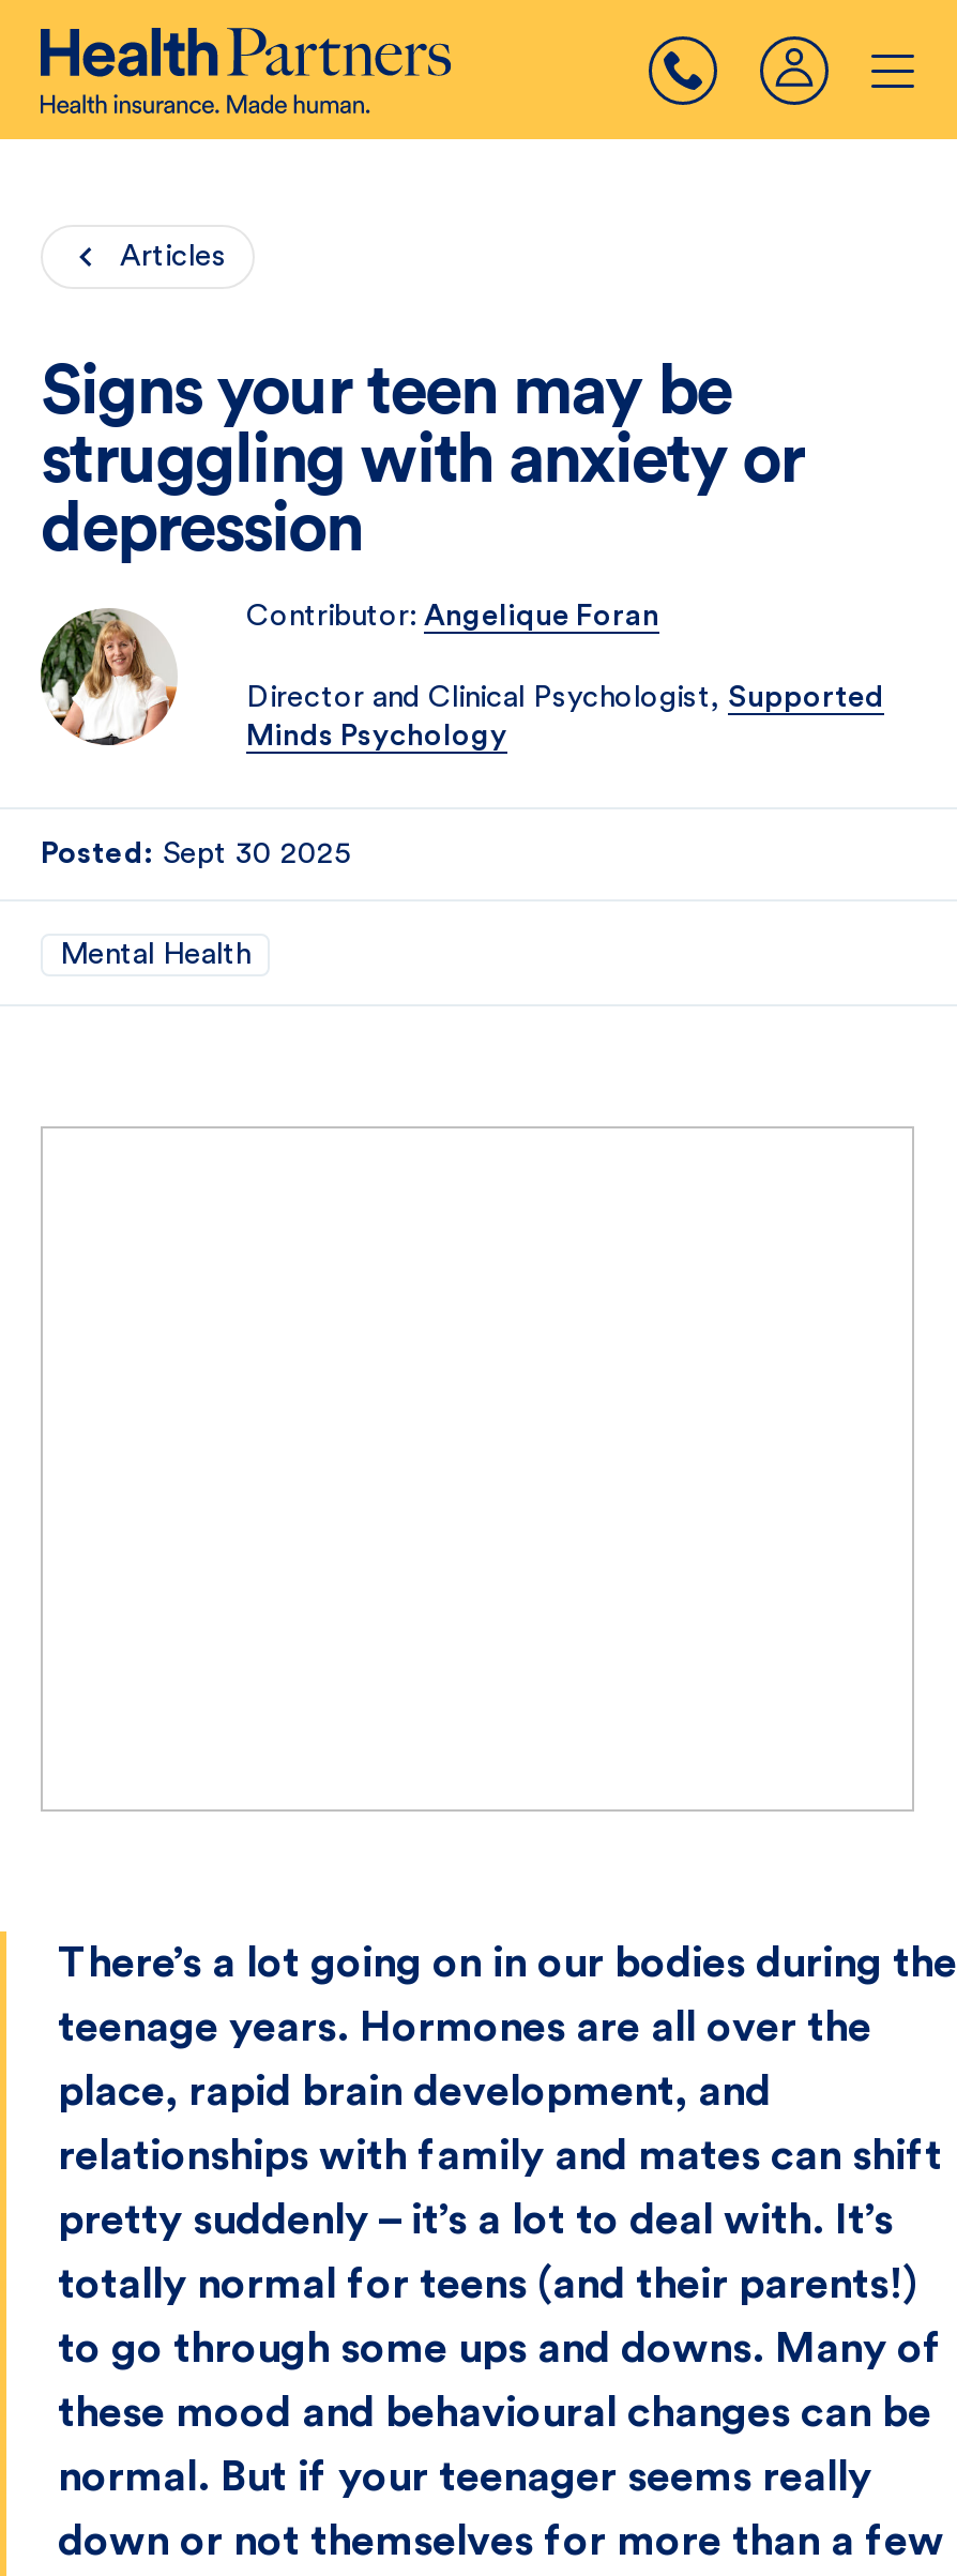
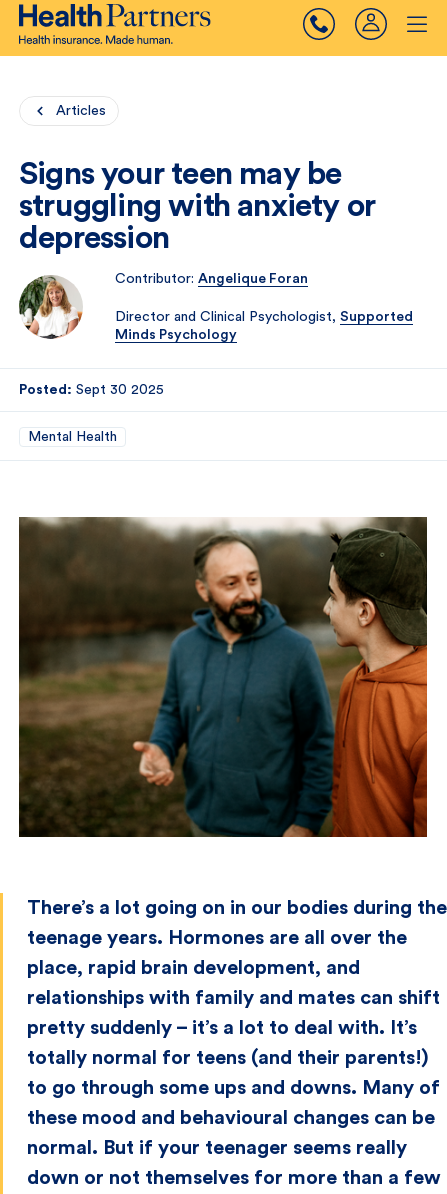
none -> [18,516,428,838] [image]

